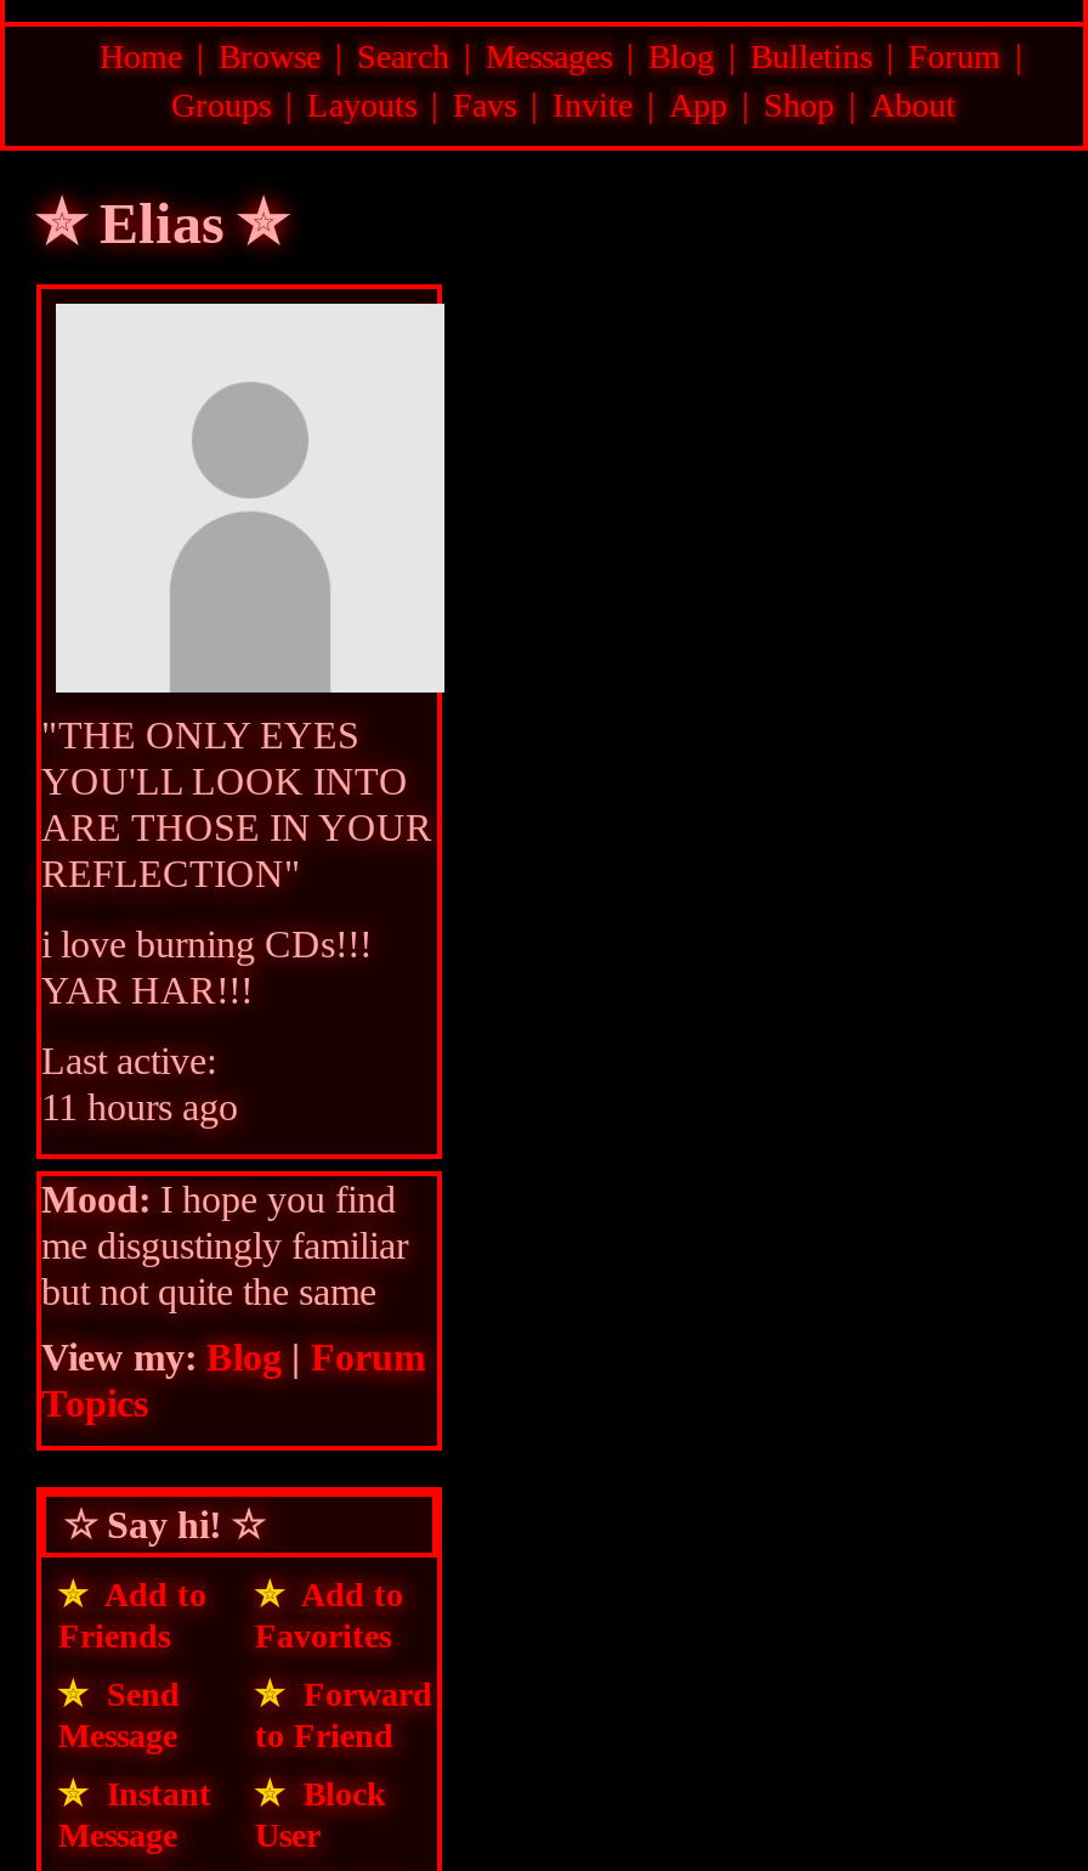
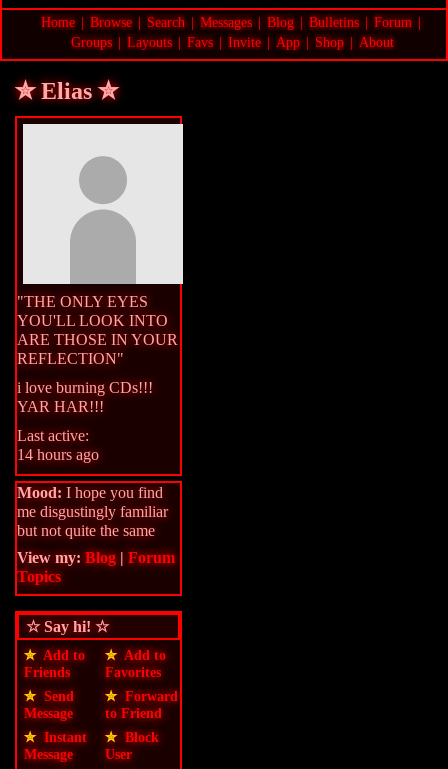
[41,1087,238,1128] 11 hours ago -> [17,446,99,463] 14 hours ago

